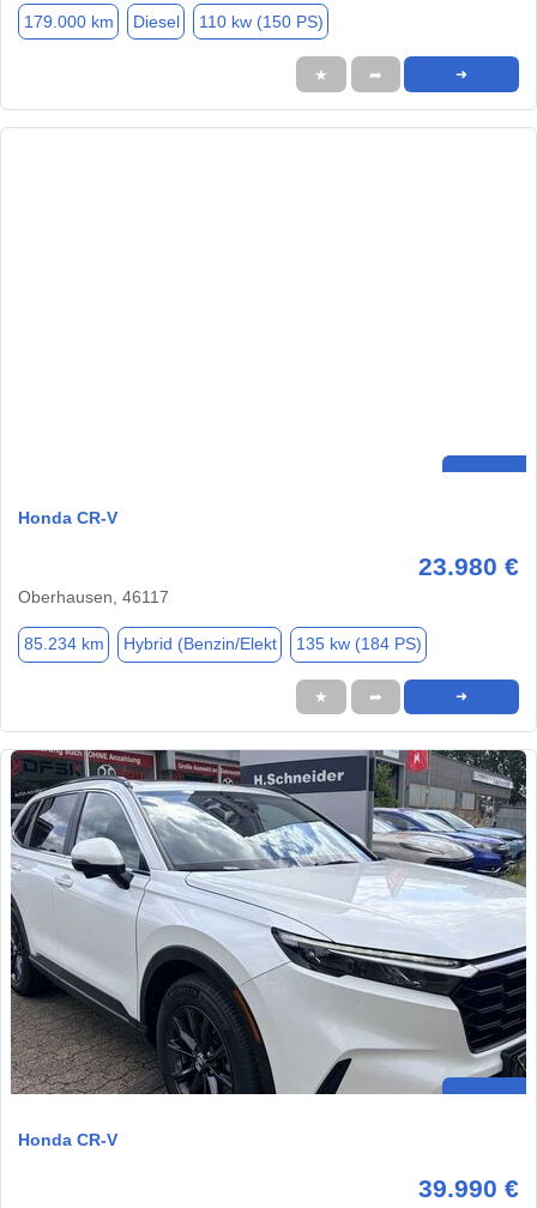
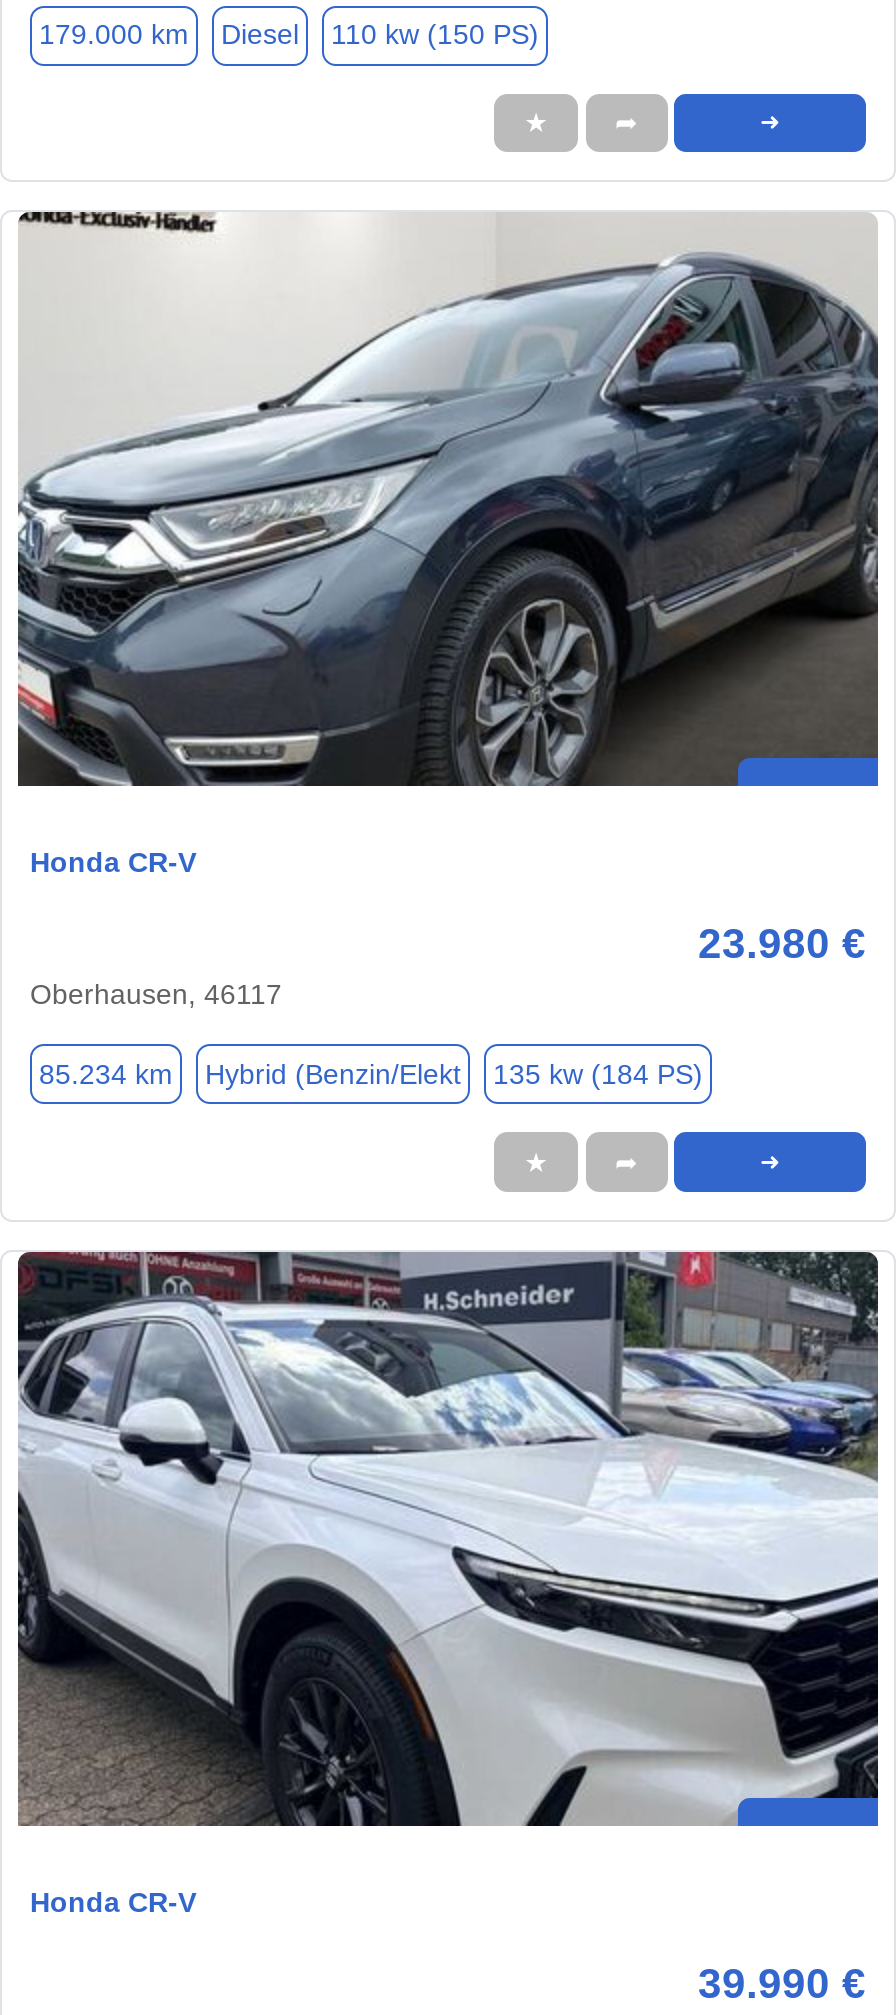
none -> [16,209,880,789] [image]

